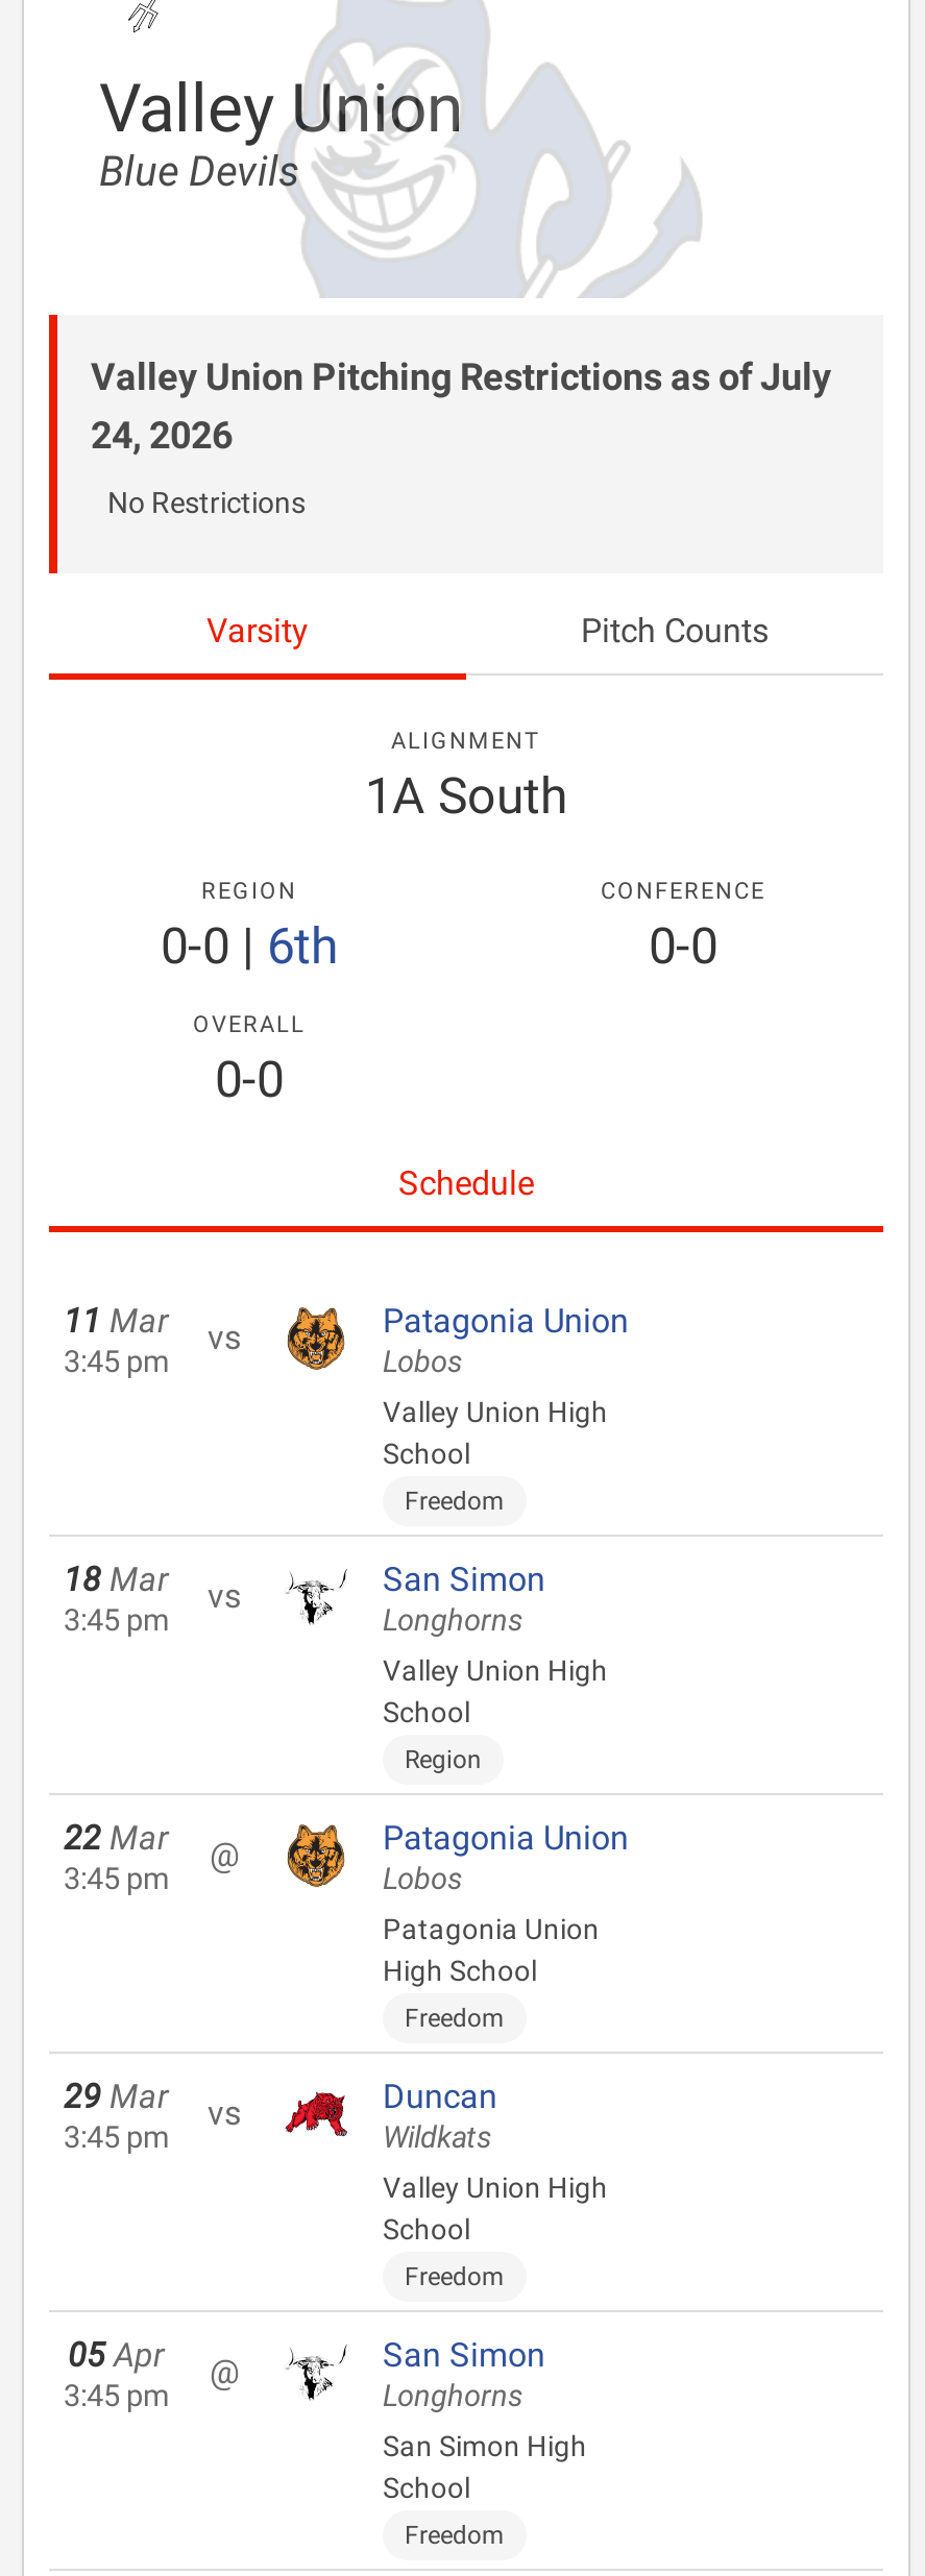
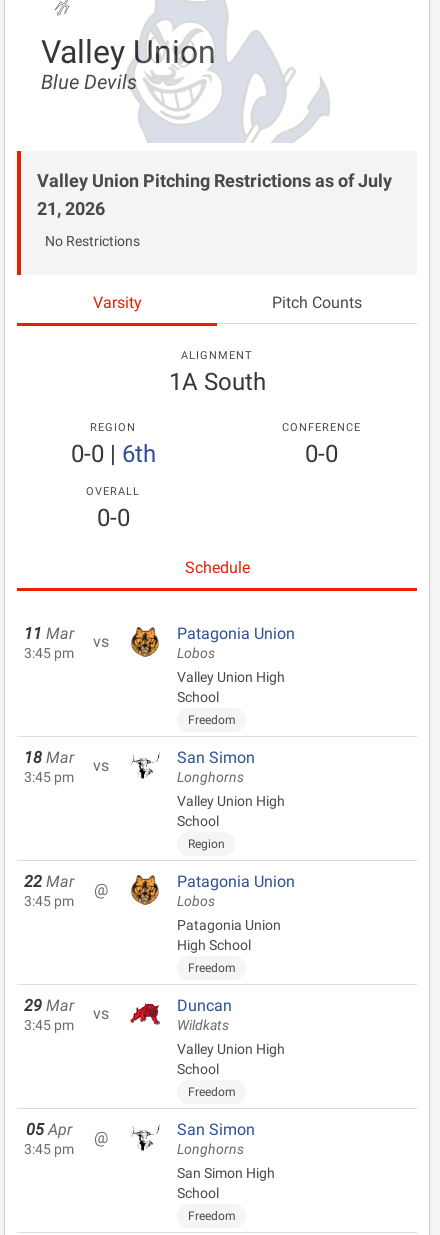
[91,413,233,457] 24, 2026 -> [37,198,105,219] 21, 2026

